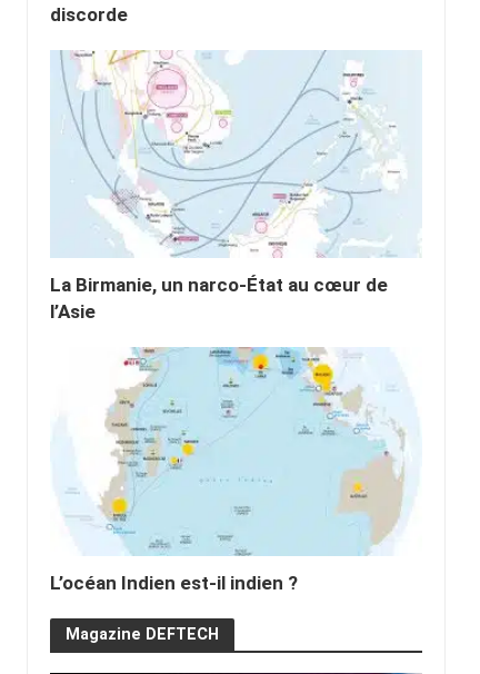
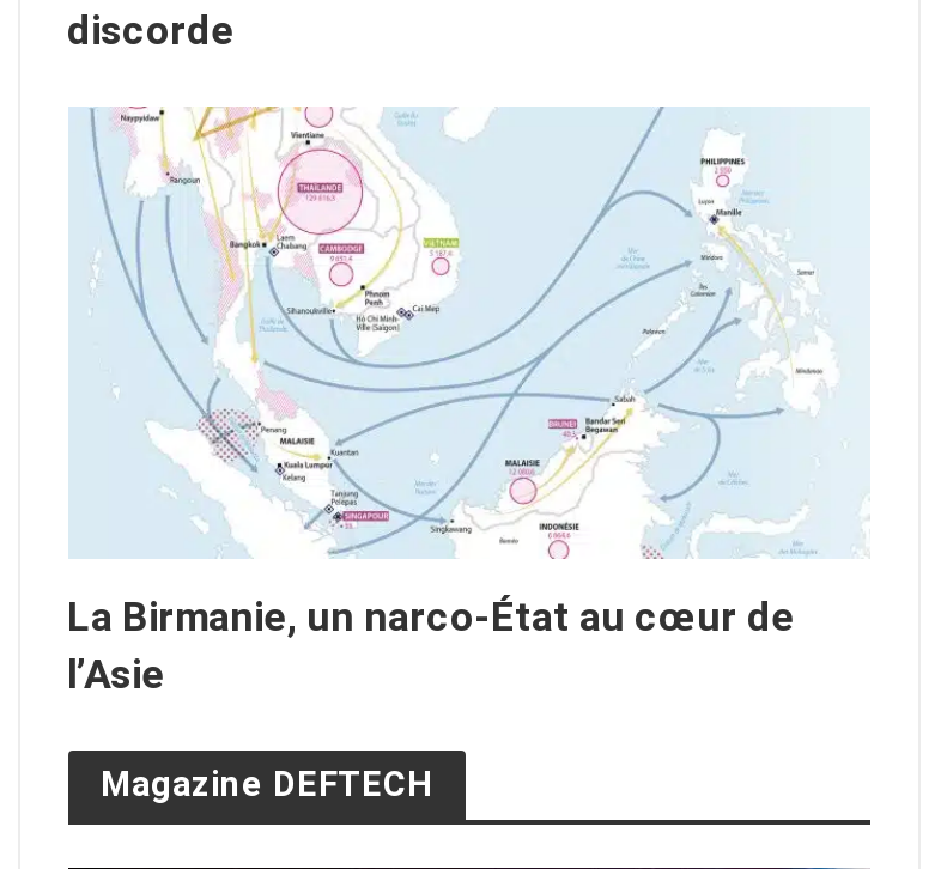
[49,347,420,594] [image] | L’océan Indien est-il indien ? -> none

